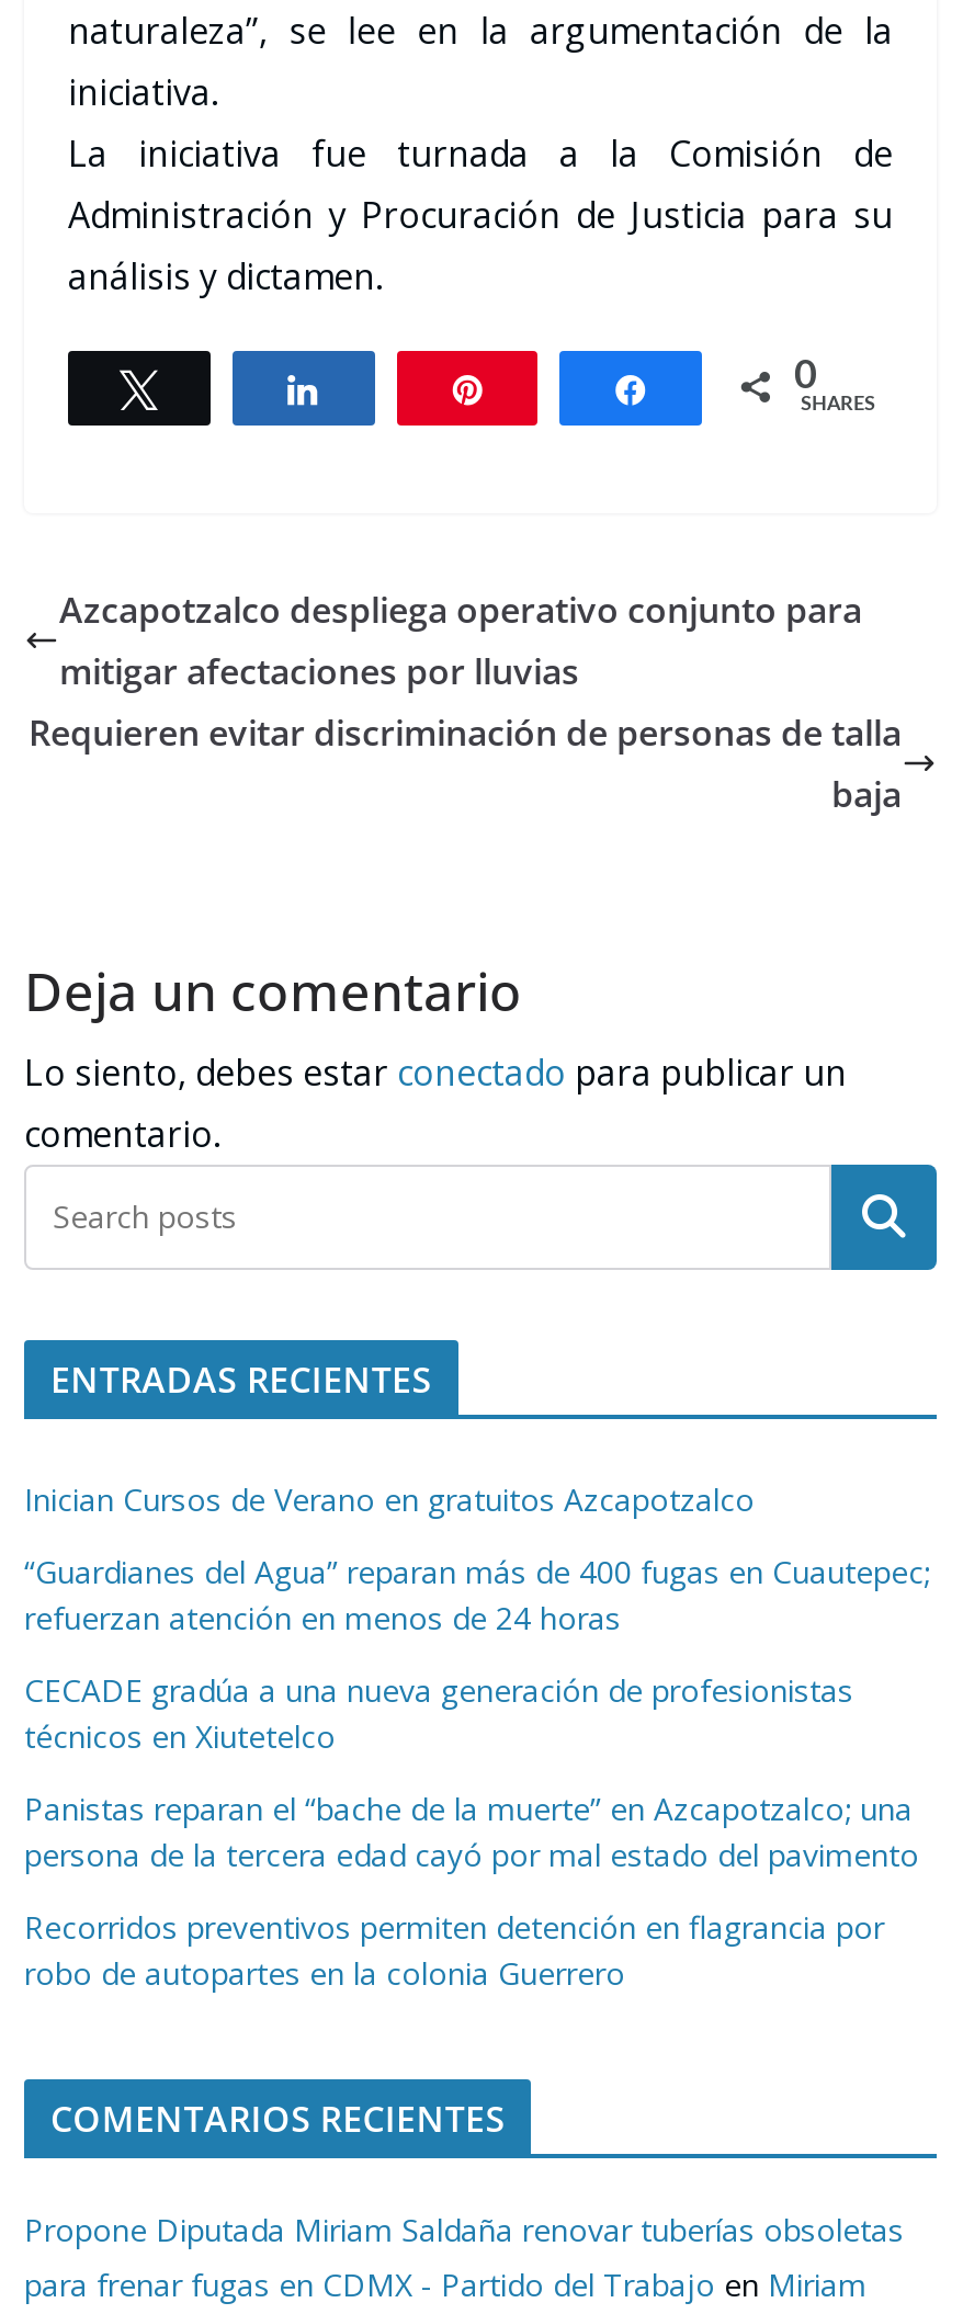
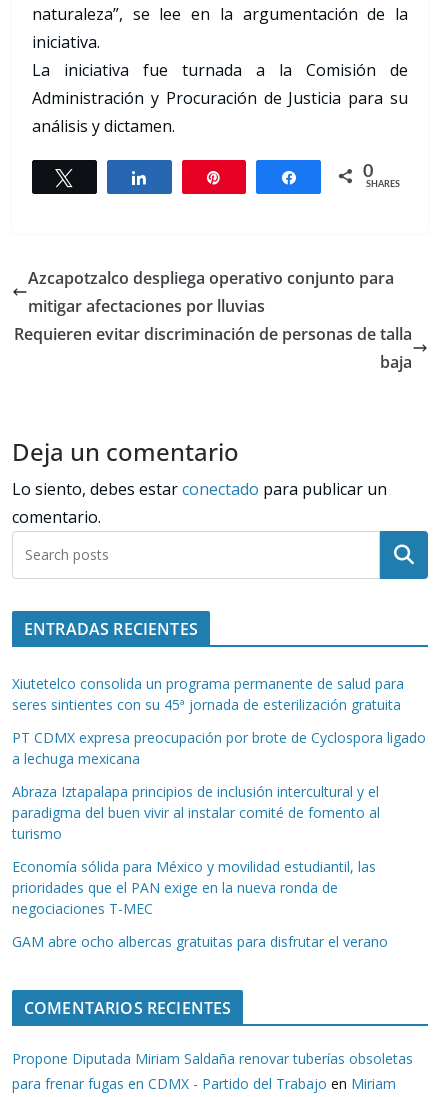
[24,1479,755,1521] Inician Cursos de Verano en gratuitos Azcapotzalco -> [12,674,404,714] Xiutetelco consolida un programa permanente de salud para | seres sintientes con su 45ª jornada de esterilización gratuita
[24,1552,930,1639] “Guardianes del Agua” reparan más de 400 fugas en Cuautepec; | refuerzan atención en menos de 24 horas -> [12,728,426,768] PT CDMX expresa preocupación por brote de Cyclospora ligado | a lechuga mexicana
[24,1670,853,1758] CECADE gradúa a una nueva generación de profesionistas | técnicos en Xiutetelco -> [12,782,380,843] Abraza Iztapalapa principios de inclusión intercultural y el | paradigma del buen vivir al instalar comité de fomento al | turismo
[24,1788,919,1876] Panistas reparan el “bache de la muerte” en Azcapotzalco; una | persona de la tercera edad cayó por mal estado del pavimento -> [12,857,376,918] Economía sólida para México y movilidad estudiantil, las | prioridades que el PAN exige en la nueva ronda de | negociaciones T-MEC
[24,1907,884,1995] Recorridos preventivos permiten detención en flagrancia por | robo de autopartes en la colonia Guerrero -> [12,932,388,951] GAM abre ocho albercas gratuitas para disfrutar el verano

